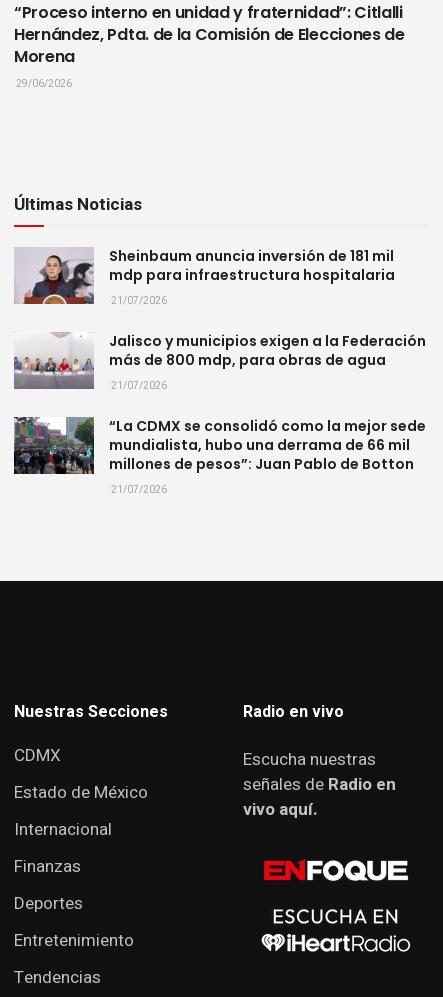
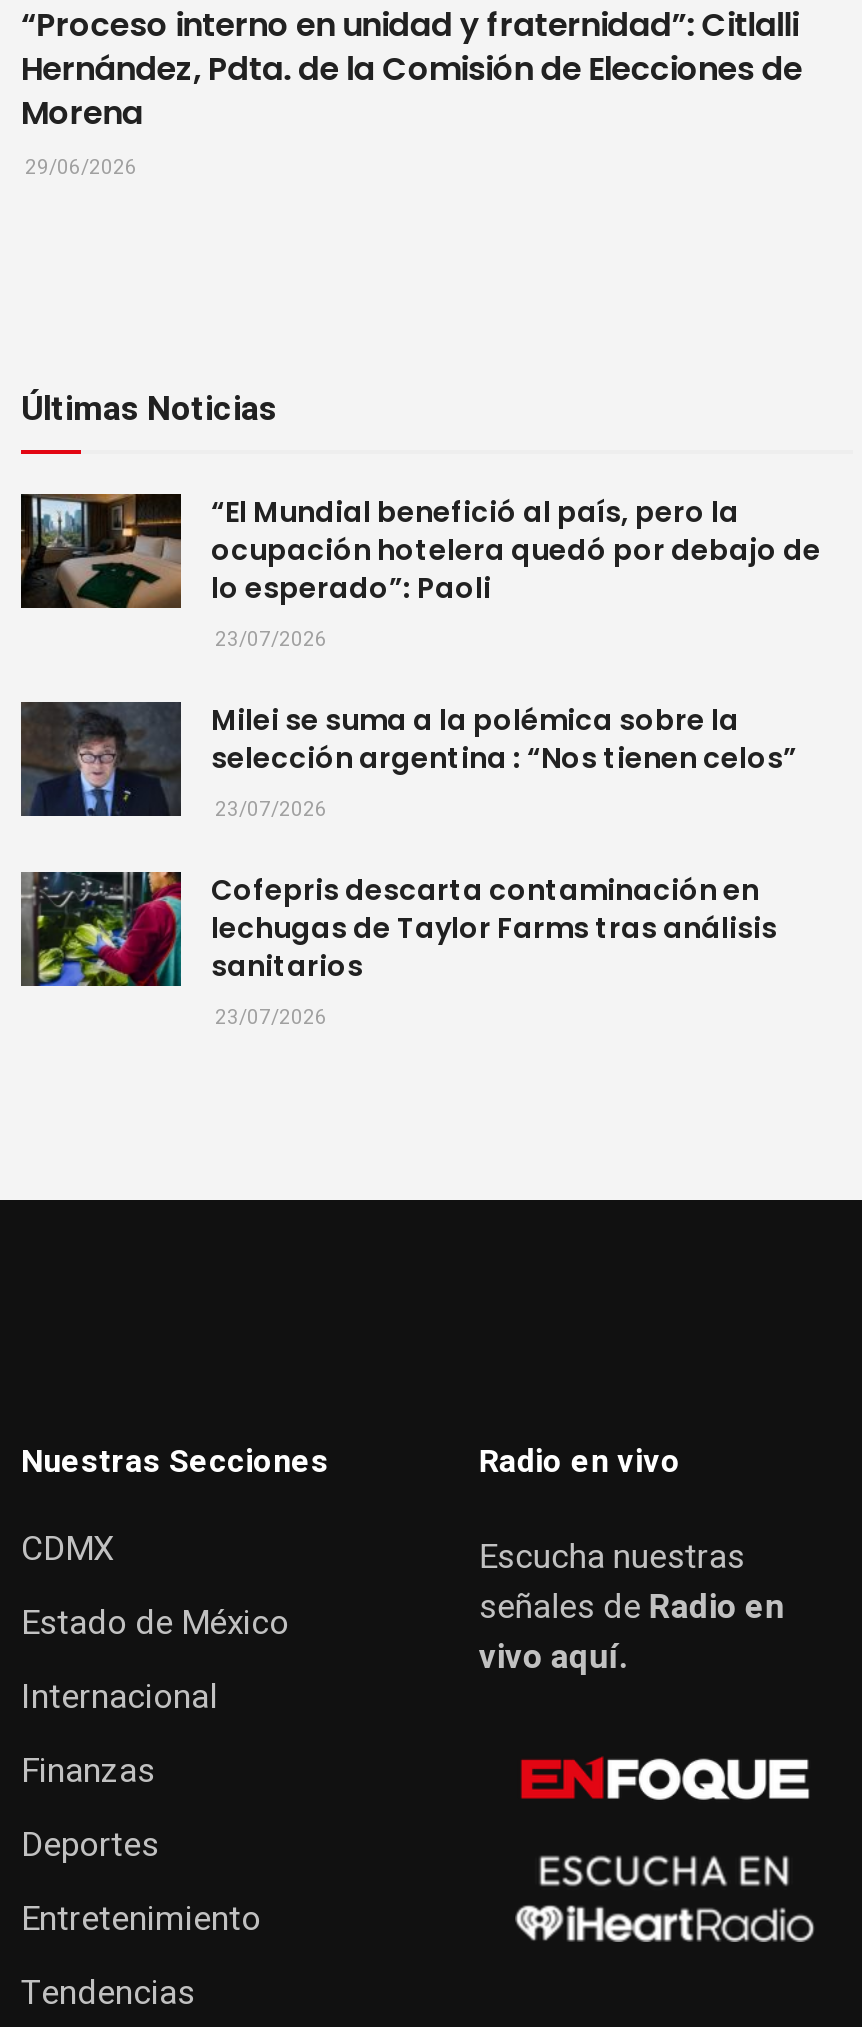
[14,246,395,308] [image] | Sheinbaum anuncia inversión de 181 mil | mdp para infraestructura hospitalaria | 21/07/2026 -> [19,492,821,654] [image] | “El Mundial benefició al país, pero la | ocupación hotelera quedó por debajo de | lo esperado”: Paoli | 23/07/2026
[13,331,426,393] [image] | Jalisco y municipios exigen a la Federación | más de 800 mdp, para obras de agua | 21/07/2026 -> [19,700,797,824] [image] | Milei se suma a la polémica sobre la | selección argentina : “Nos tienen celos” | 23/07/2026
[14,416,426,497] [image] | “La CDMX se consolidó como la mejor sede | mundialista, hubo una derrama de 66 mil | millones de pesos”: Juan Pablo de Botton | 21/07/2026 -> [21,870,777,1032] [image] | Cofepris descarta contaminación en | lechugas de Taylor Farms tras análisis | sanitarios | 23/07/2026

